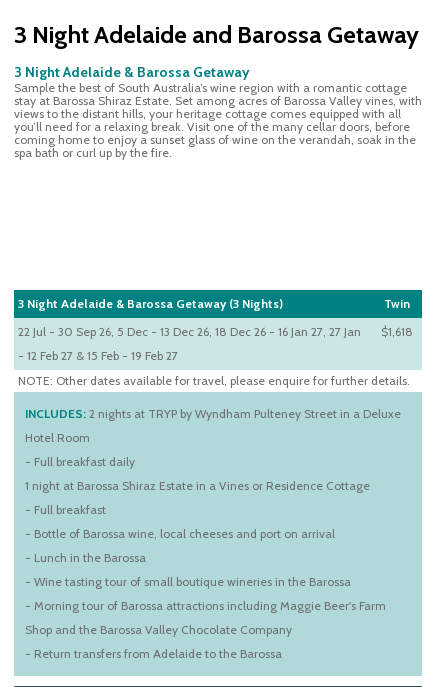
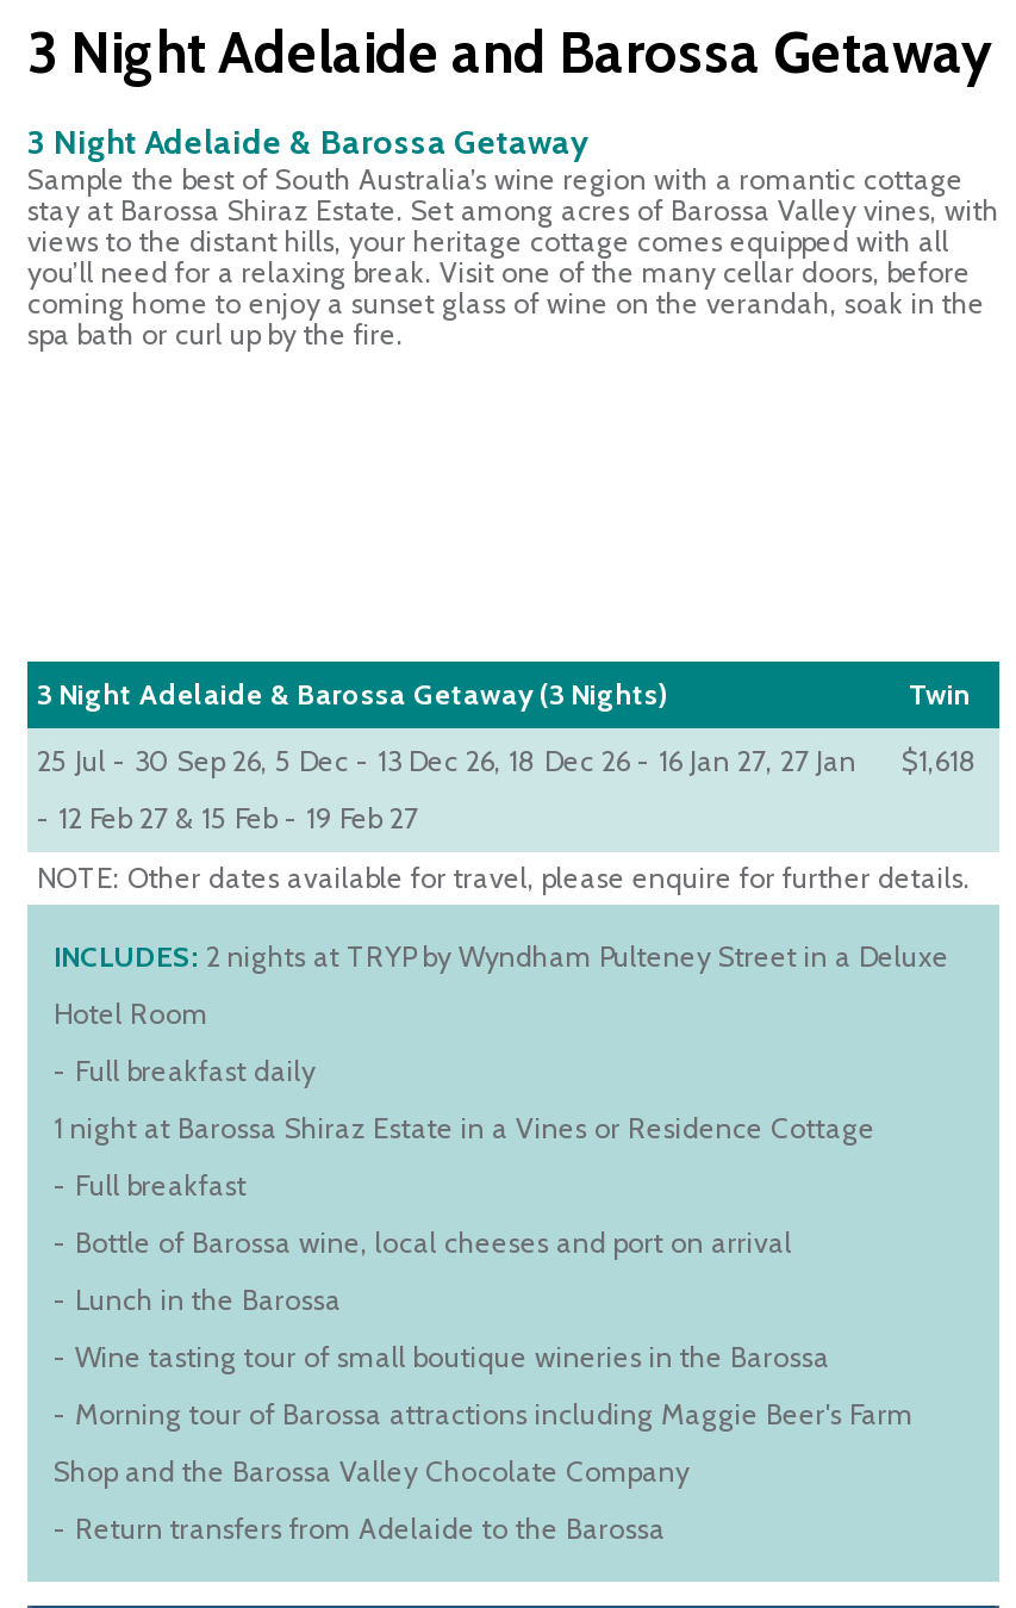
[18,324,361,339] 22 Jul - 30 Sep 26, 5 Dec - 13 Dec 26, 18 Dec 26 - 16 Jan 27, 27 Jan -> [37,743,856,779] 25 Jul - 30 Sep 26, 5 Dec - 13 Dec 26, 18 Dec 26 - 16 Jan 27, 27 Jan

